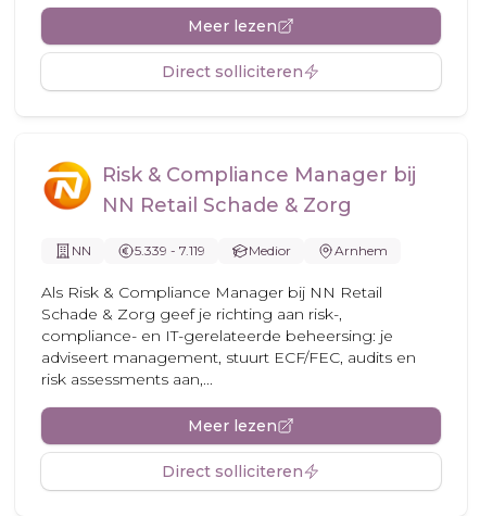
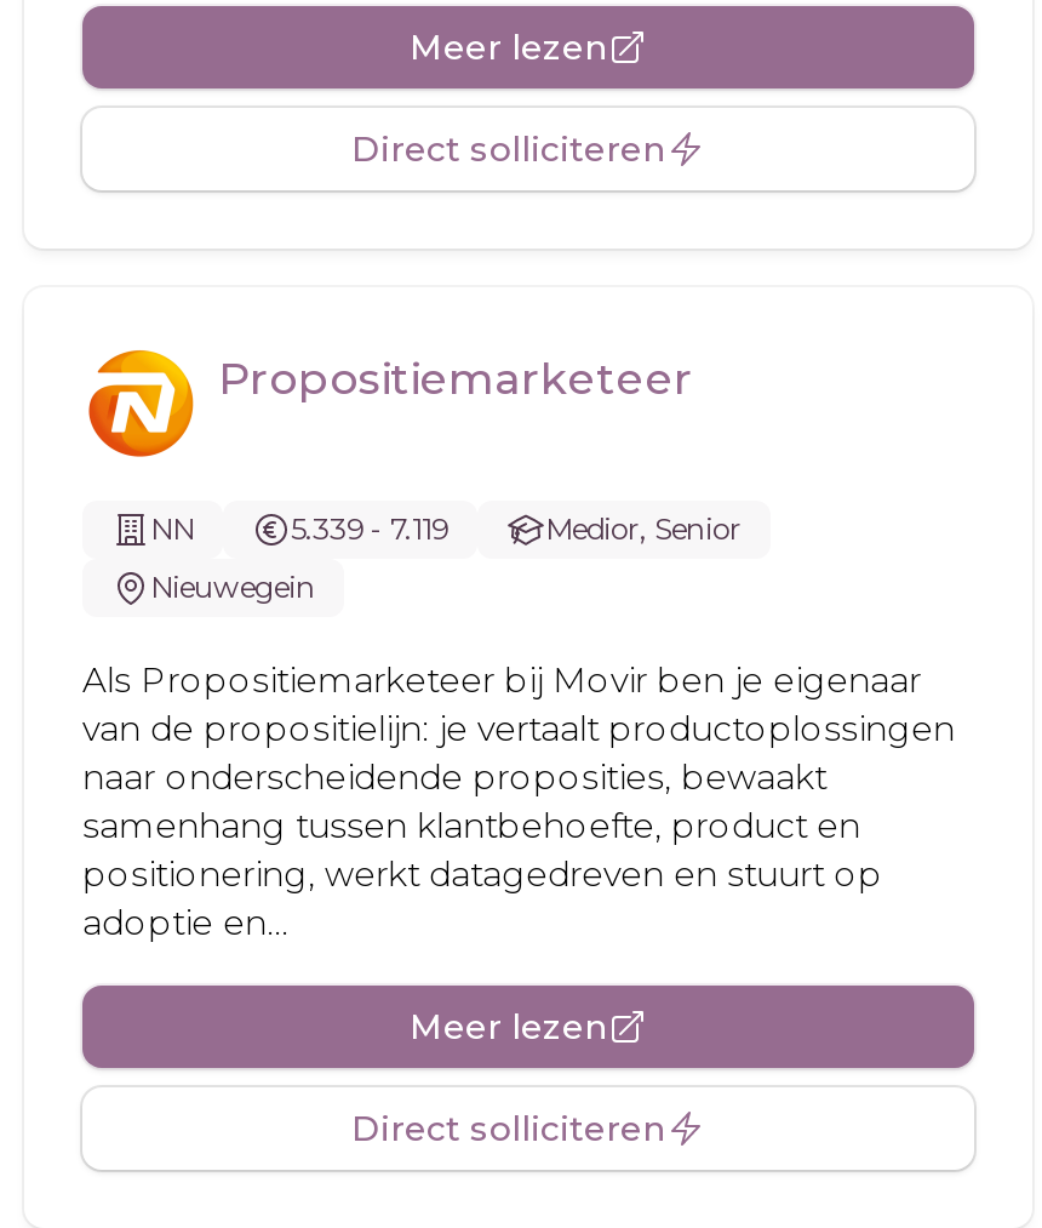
[102,163,416,217] Risk & Compliance Manager bij | NN Retail Schade & Zorg -> [218,353,693,406] Propositiemarketeer
[41,242,416,389] Medior | Arnhem | Als Risk & Compliance Manager bij NN Retail | Schade & Zorg geef je richting aan risk-, | compliance- en IT-gerelateerde beheersing: je | adviseert management, stuurt ECF/FEC, audits en | risk assessments aan,... -> [82,510,955,944] Medior, Senior | Nieuwegein | Als Propositiemarketeer bij Movir ben je eigenaar | van de propositielijn: je vertaalt productoplossingen | naar onderscheidende proposities, bewaakt | samenhang tussen klantbehoefte, product en | positionering, werkt datagedreven en stuurt op | adoptie en...

